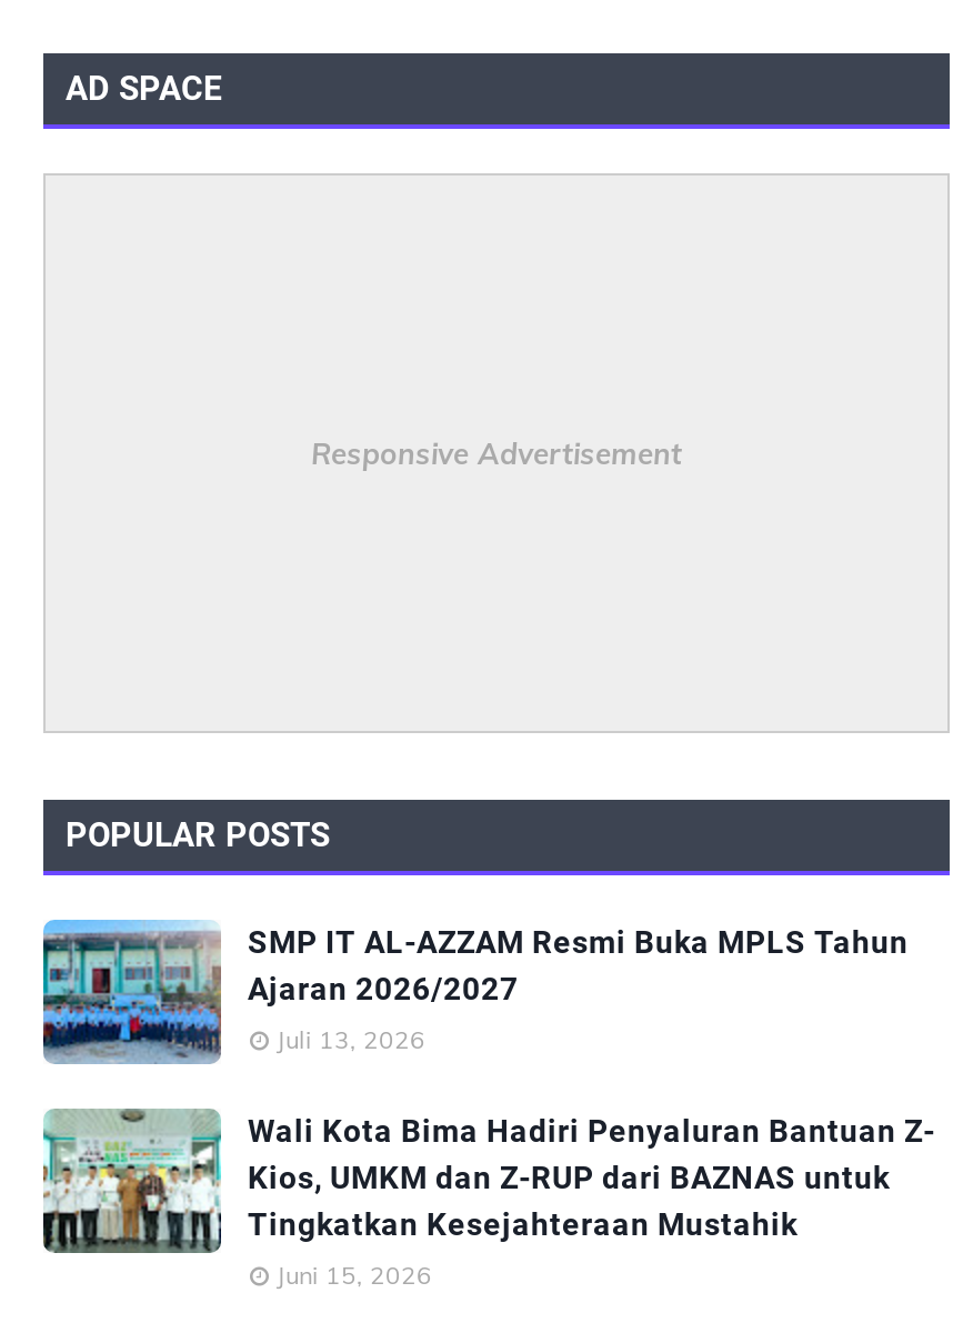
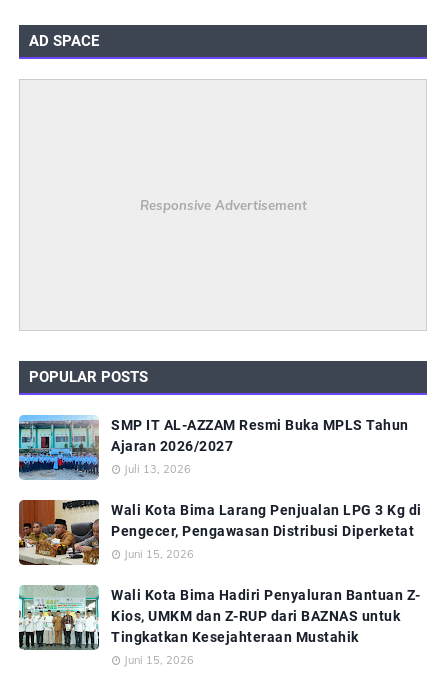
none -> [18,499,421,565] [image] | Wali Kota Bima Larang Penjualan LPG 3 Kg di | Pengecer, Pengawasan Distribusi Diperketat | Juni 15, 2026

